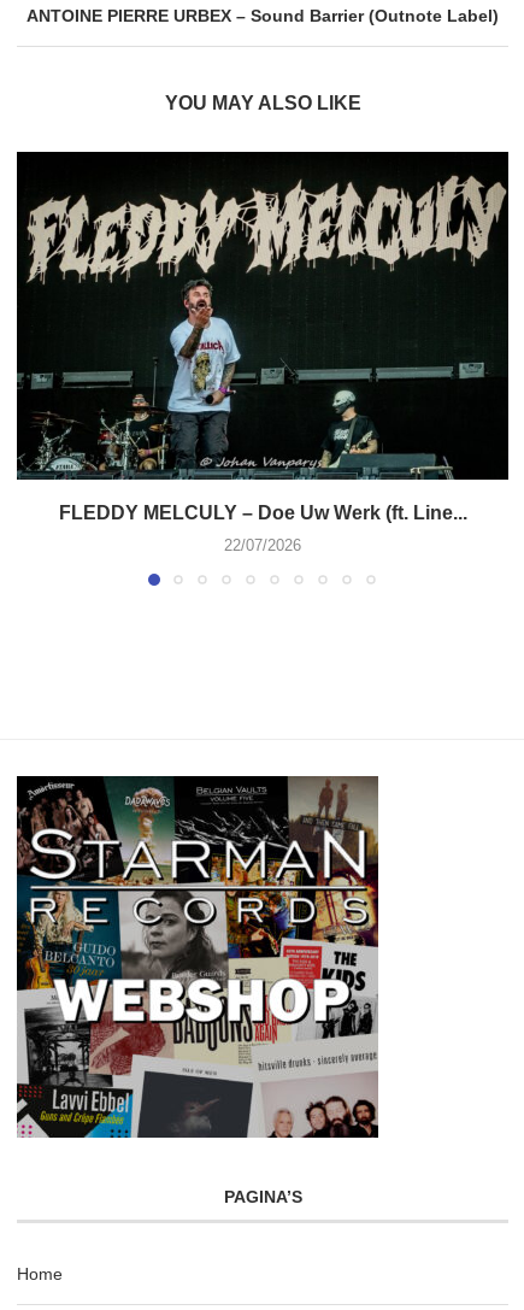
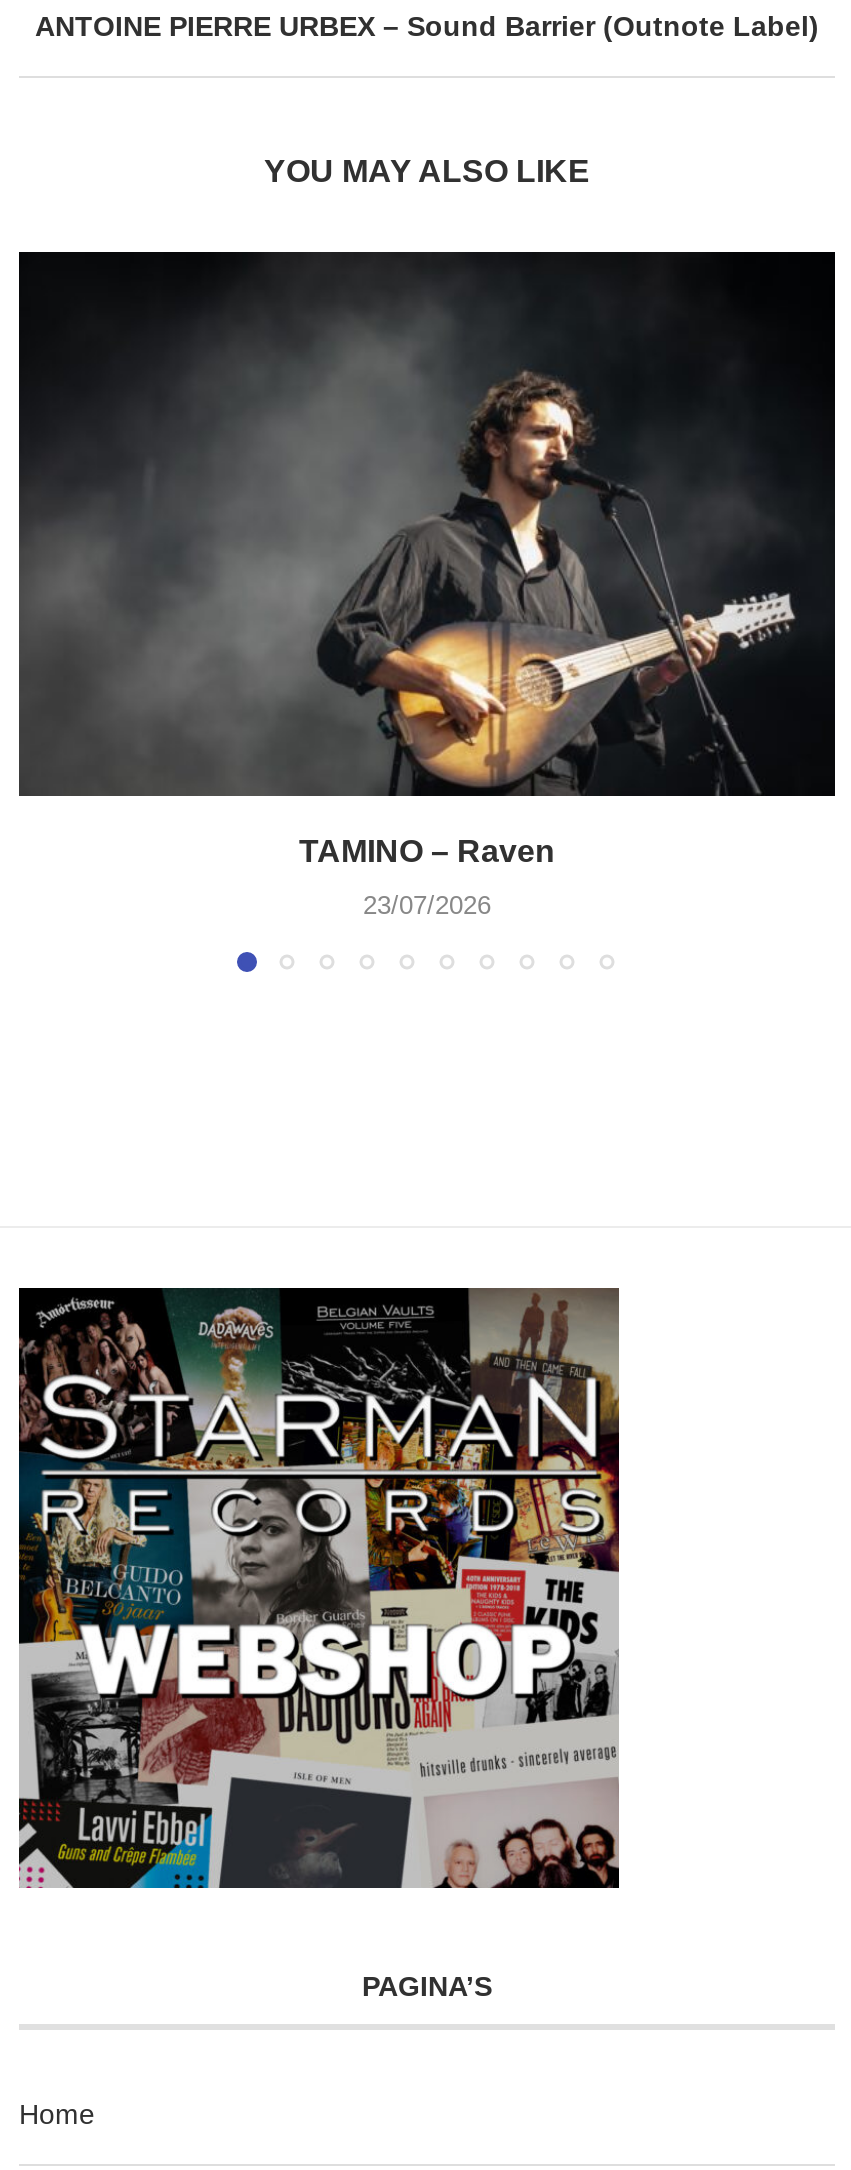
[18,154,507,523] [image] | FLEDDY MELCULY – Doe Uw Werk (ft. Line... -> [19,254,833,868] [image] | TAMINO – Raven
[224,536,301,554] 22/07/2026 -> [363,890,491,920] 23/07/2026

